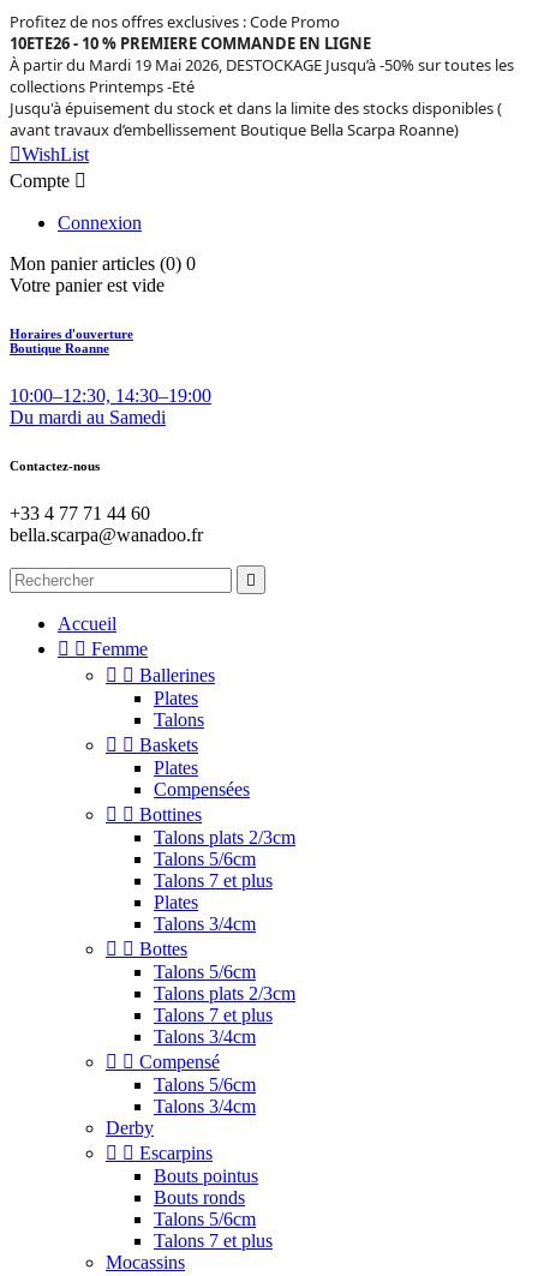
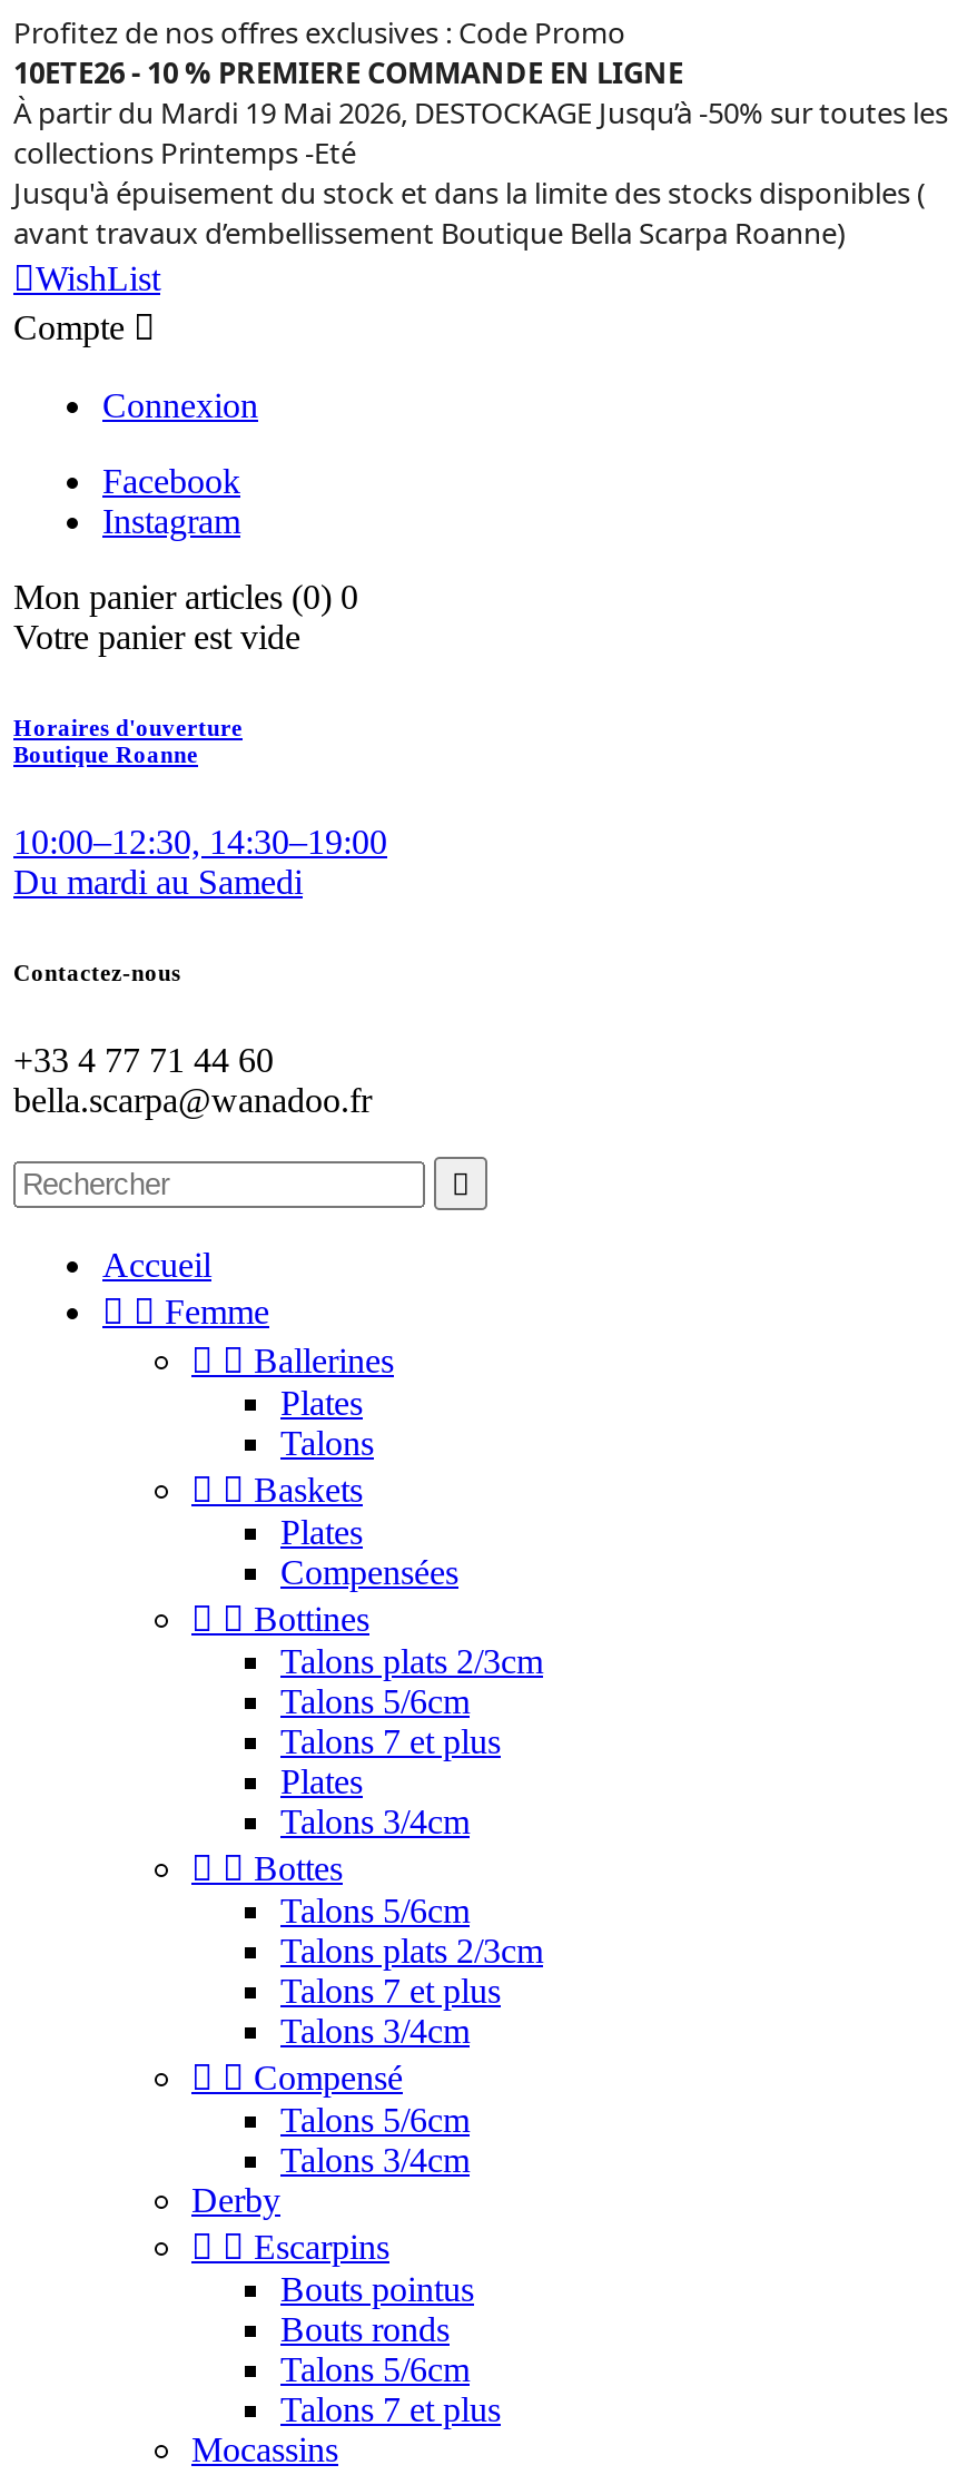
none -> [102,462,240,540] Facebook | Instagram

